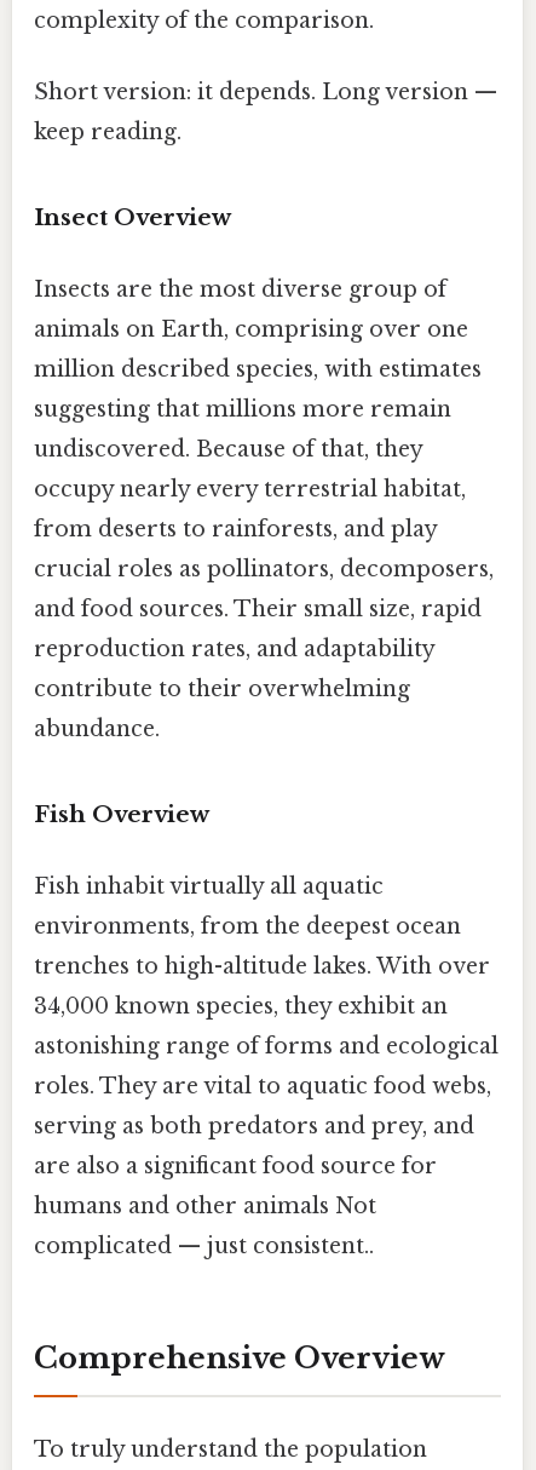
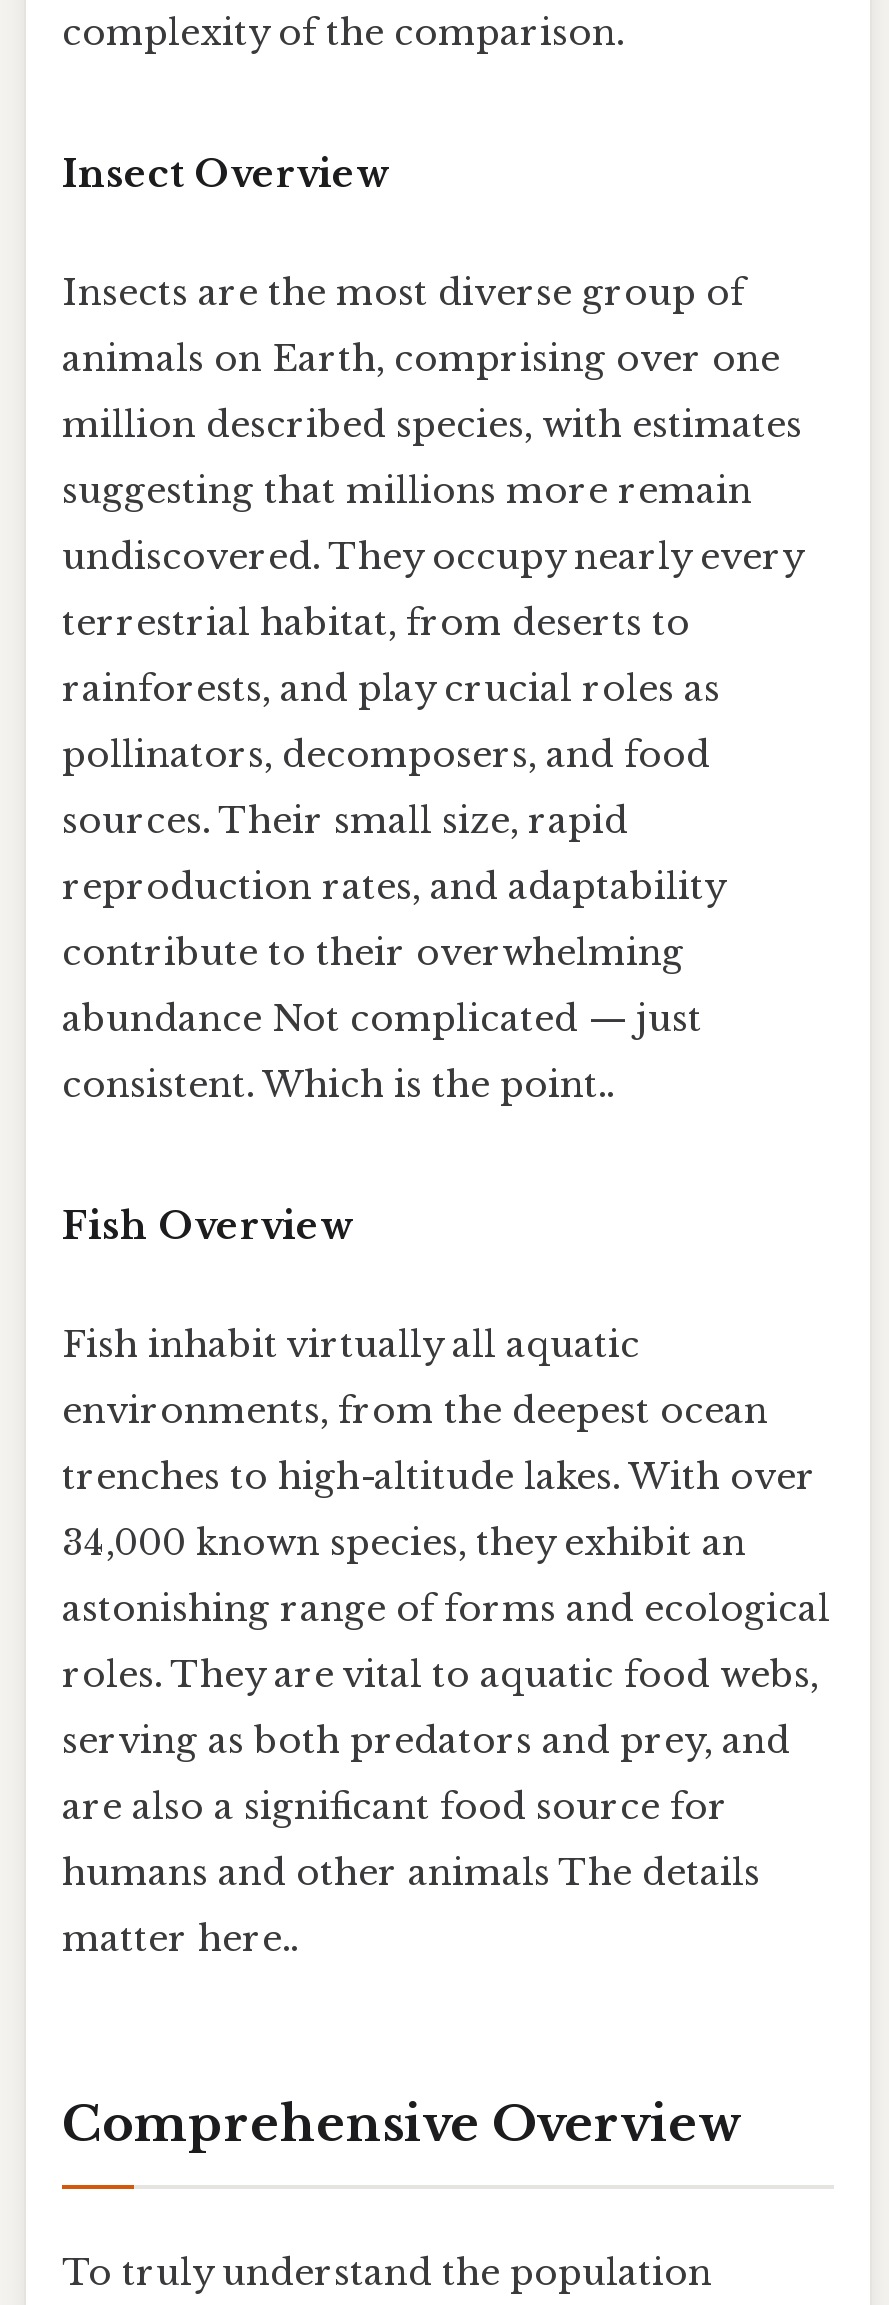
[34,79,497,146] Short version: it depends. Long version — | keep reading. -> none
moved [34,204,482,423] -> [62,151,802,513]: Insect Overview | Insects are the most diverse group of | animals on Earth, comprising over one | million described species, with estimates | suggesting that millions more remain
[34,436,422,463] undiscovered. Because of that, they -> [62,535,802,579] undiscovered. They occupy nearly every
[34,476,466,503] occupy nearly every terrestrial habitat, -> [62,601,690,645] terrestrial habitat, from deserts to
[34,516,437,543] from deserts to rainforests, and play -> [62,667,720,711] rainforests, and play crucial roles as
[34,556,494,583] crucial roles as pollinators, decomposers, -> [62,733,710,777] pollinators, decomposers, and food
[34,596,482,623] and food sources. Their small size, rapid -> [62,799,628,843] sources. Their small size, rapid
moved [34,636,434,703] -> [62,865,724,975]: reproduction rates, and adaptability | contribute to their overwhelming
[34,716,160,743] abundance. -> [62,997,702,1107] abundance Not complicated — just | consistent. Which is the point..
[34,1193,376,1220] humans and other animals Not -> [62,1851,760,1895] humans and other animals The details
[34,1233,374,1260] complicated — just consistent.. -> [62,1917,298,1961] matter here..

